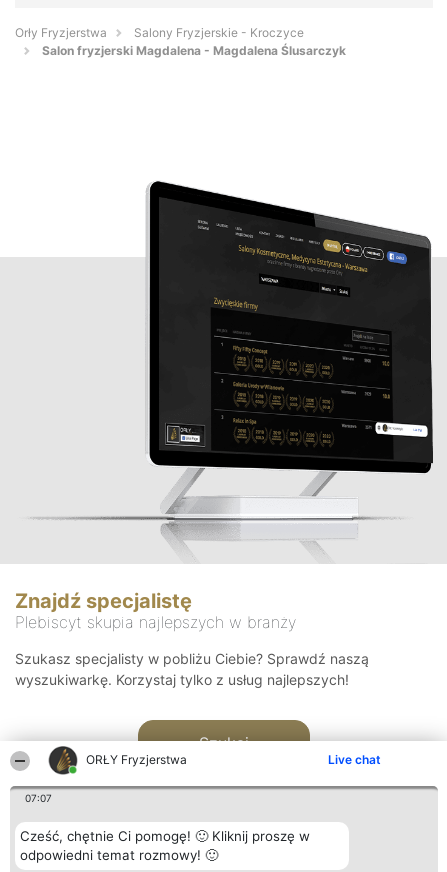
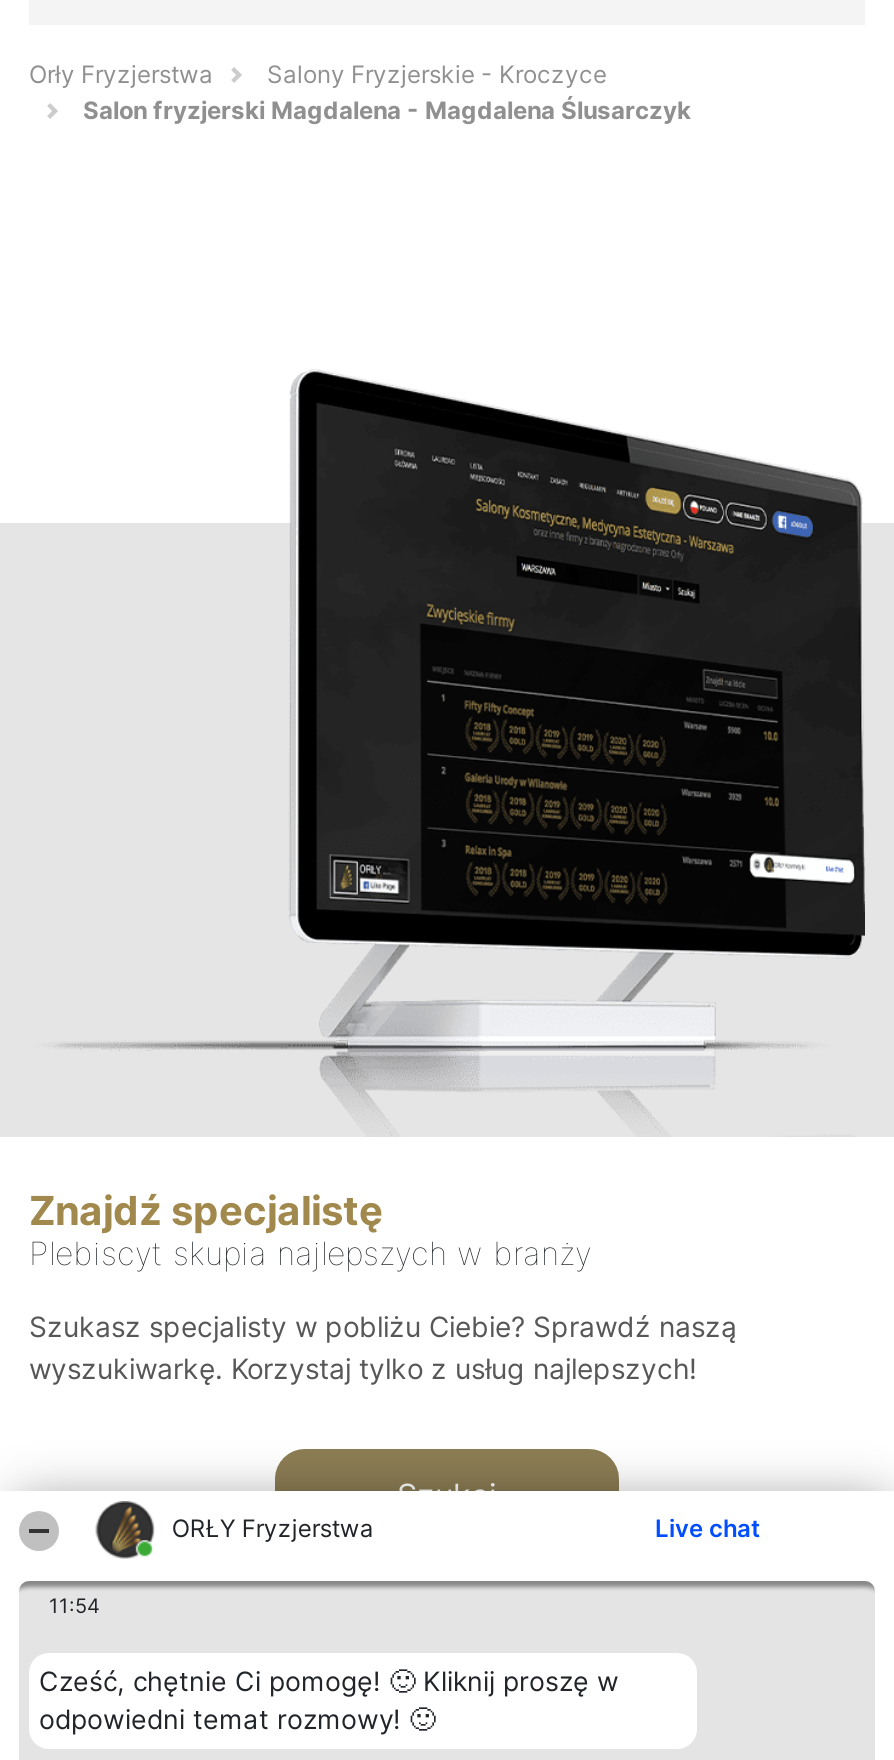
[25,792,52,804] 07:07 -> [49,1593,99,1617] 11:54

